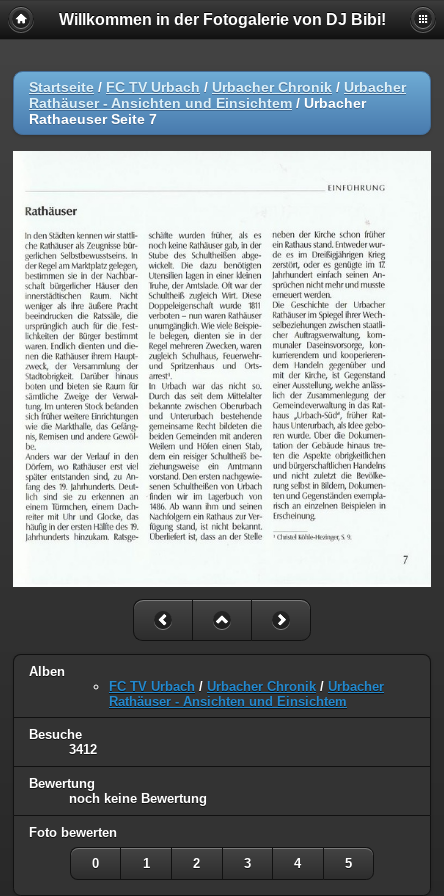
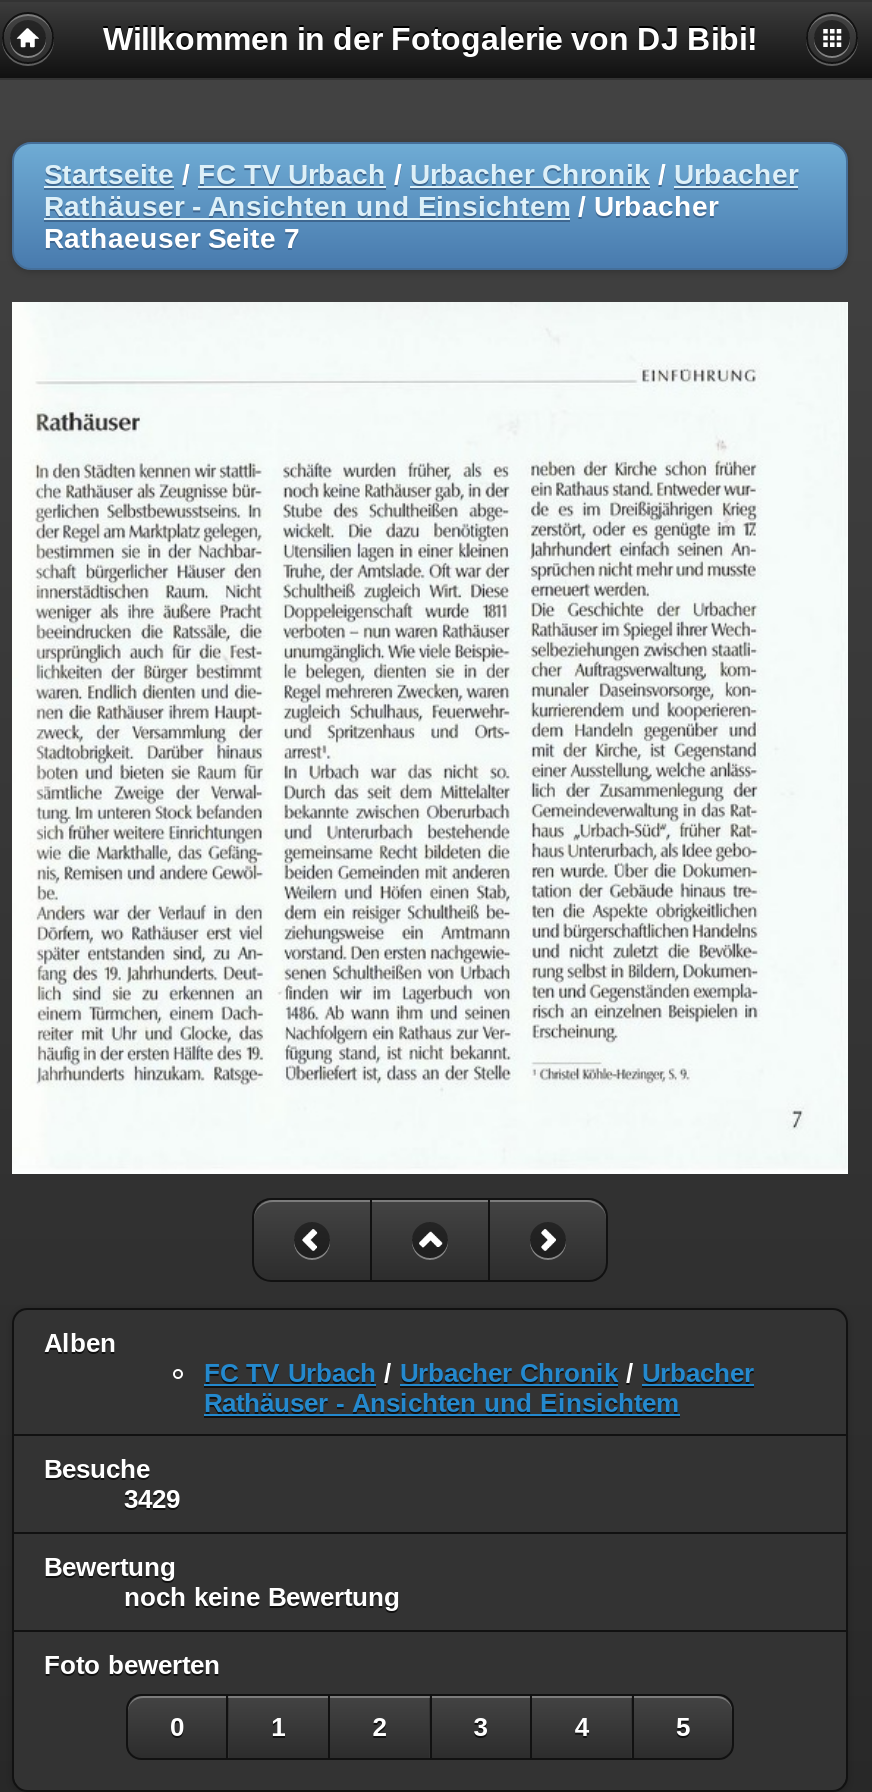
[69,742,97,757] 3412 -> [124,1485,180,1515] 3429

